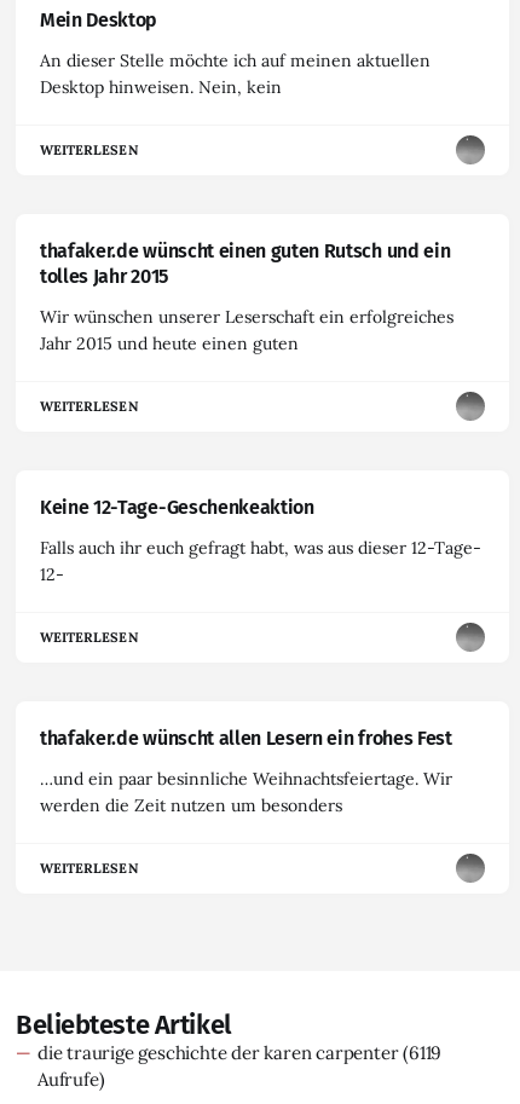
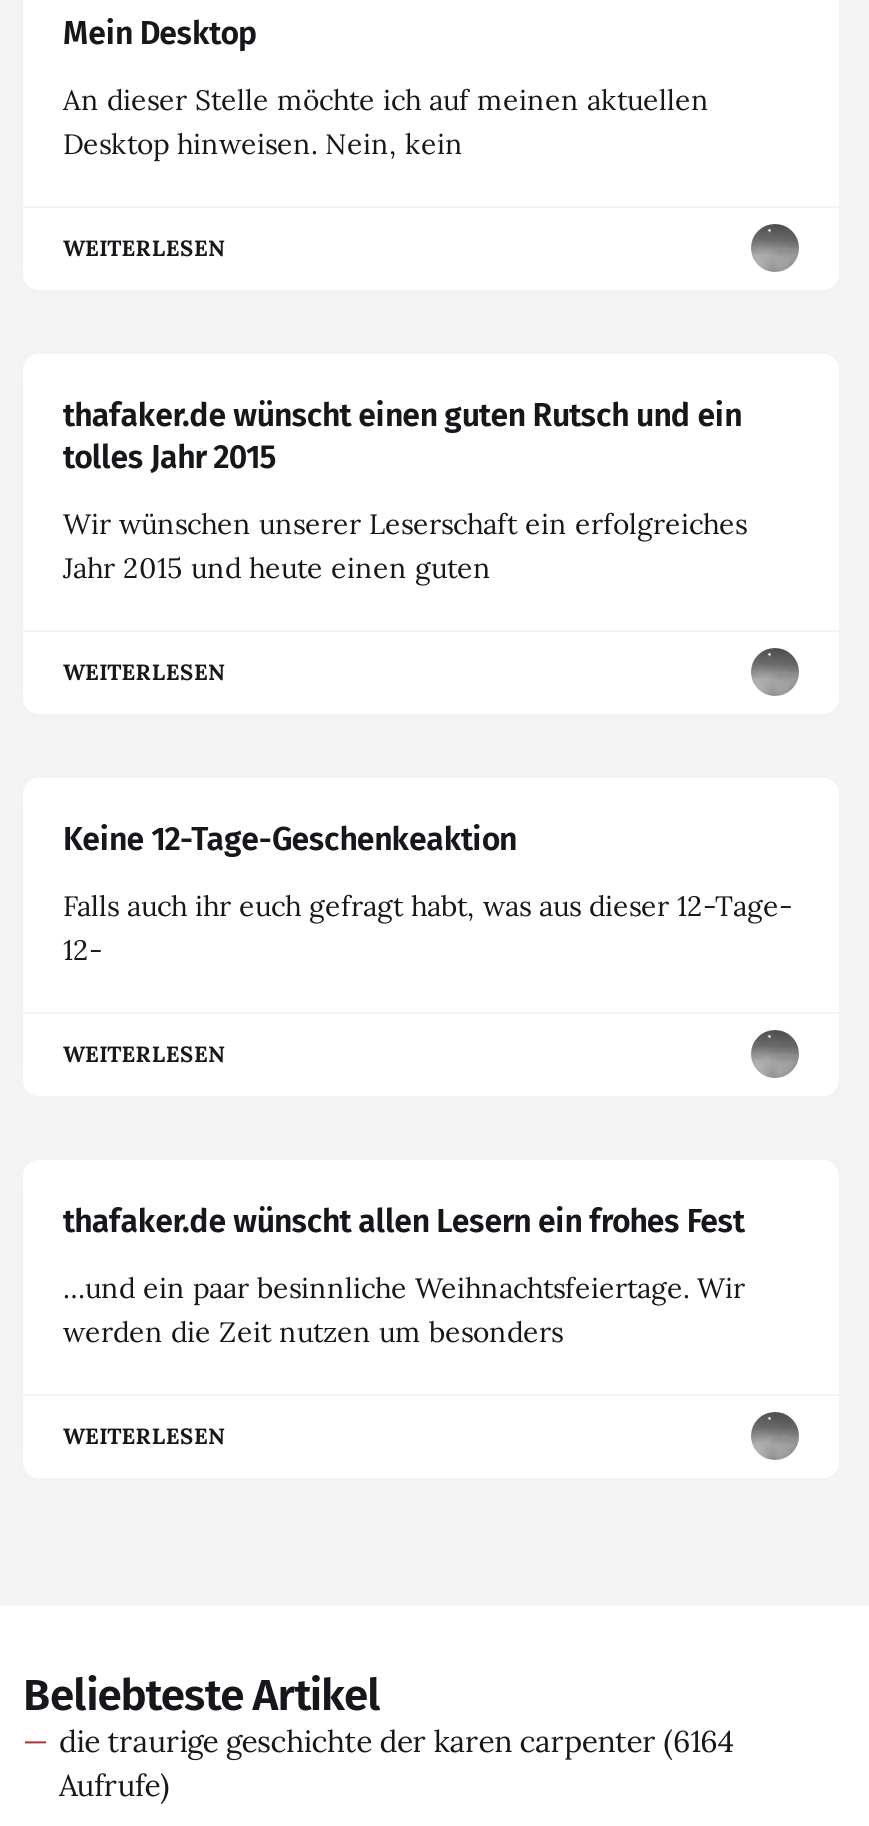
[37,1041,442,1063] die traurige geschichte der karen carpenter (6119 -> [59,1721,733,1759] die traurige geschichte der karen carpenter (6164

